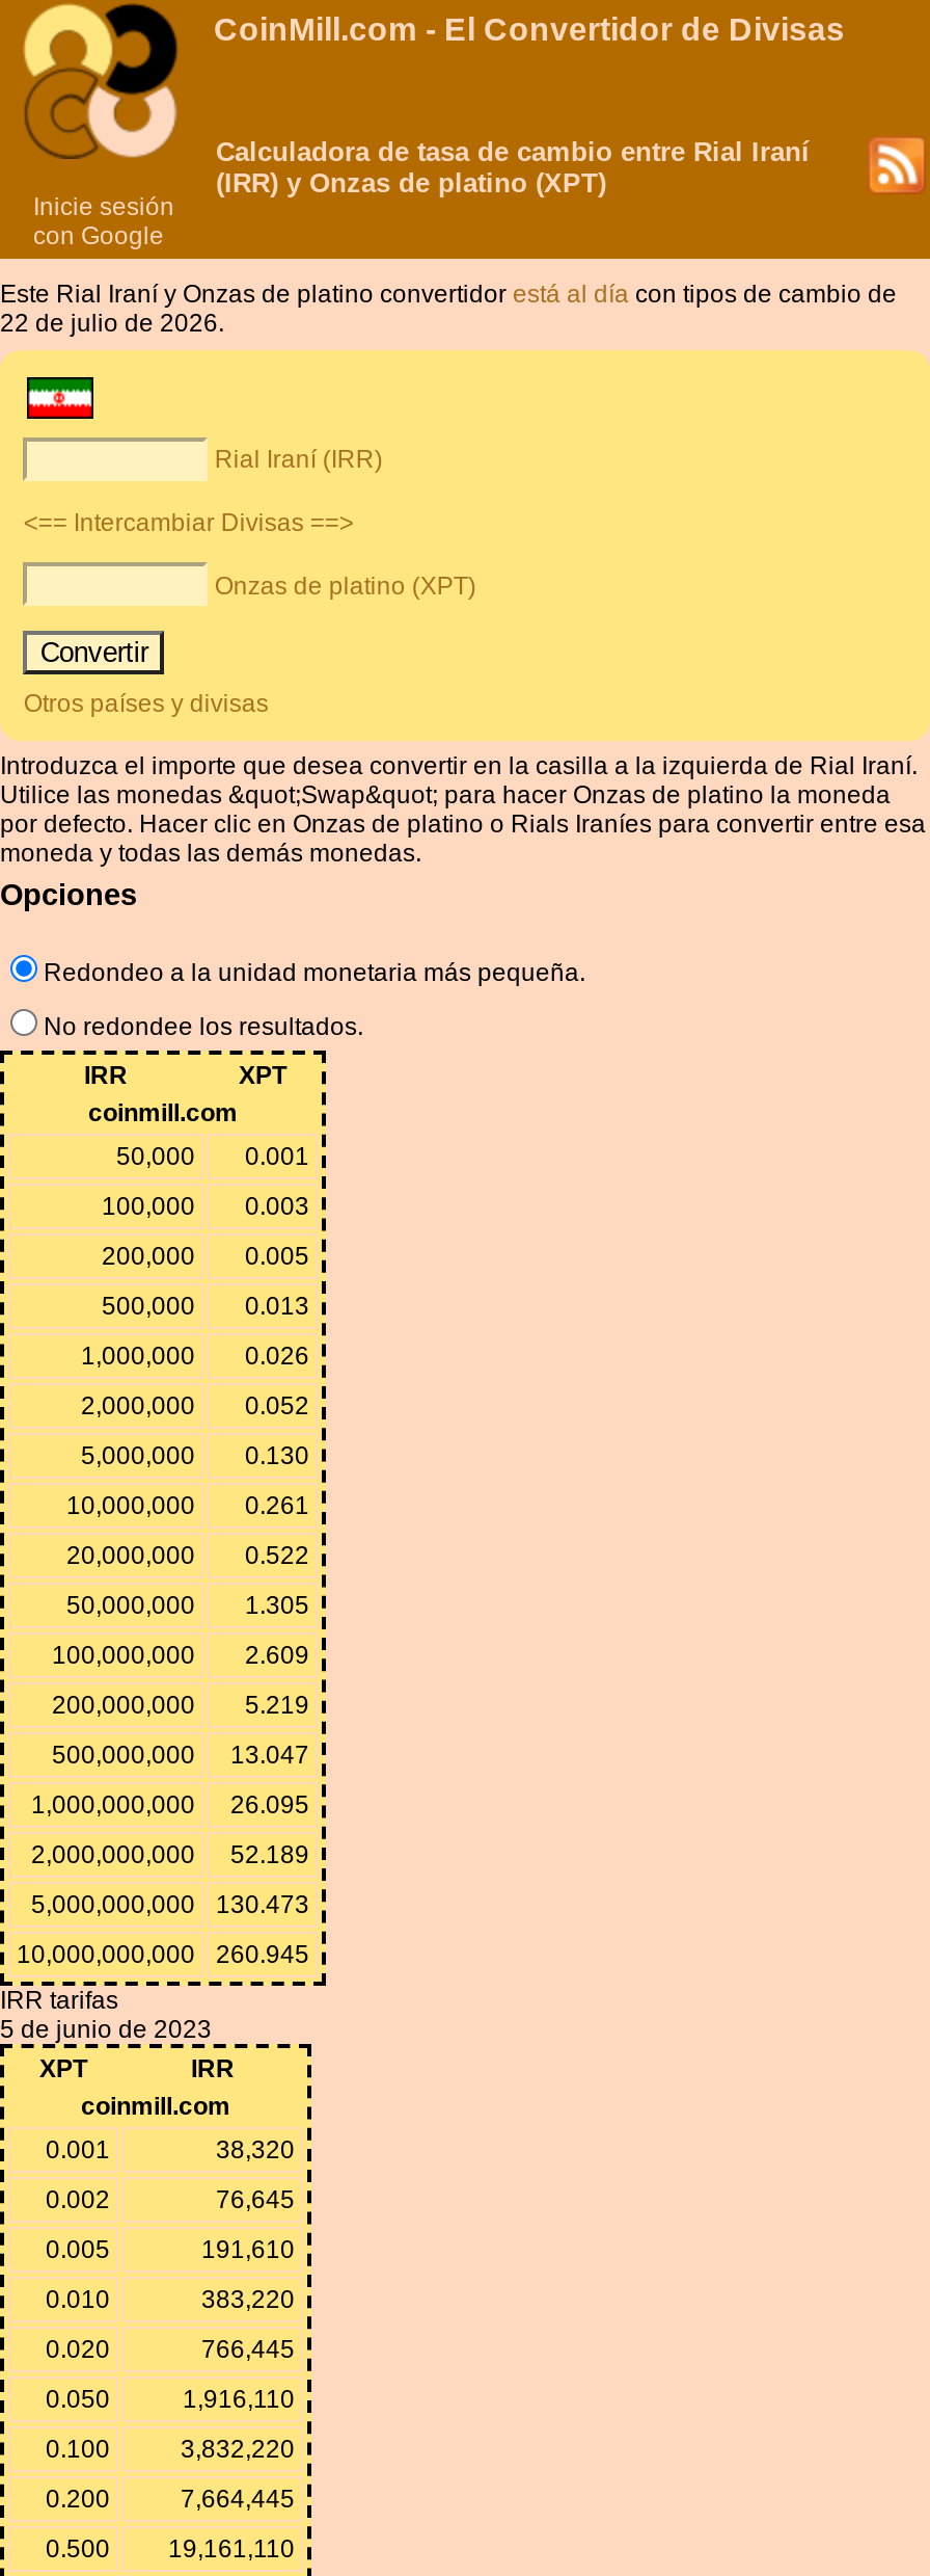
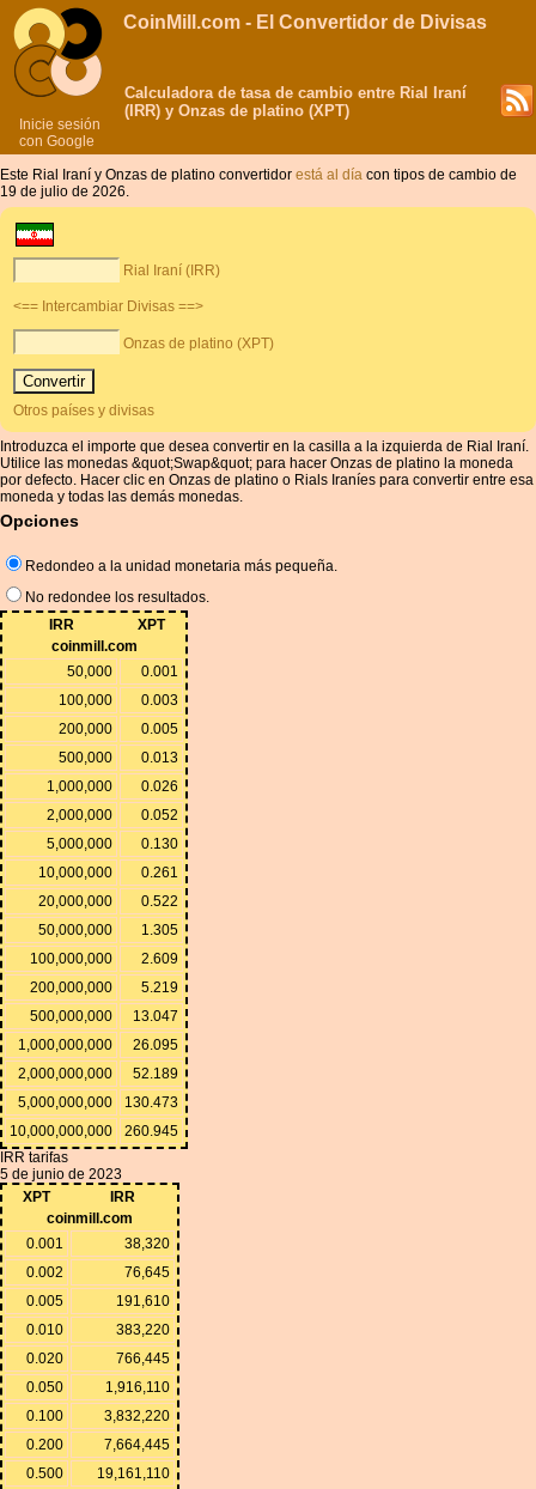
[0,309,224,338] 22 de julio de 2026. -> [0,183,129,200] 19 de julio de 2026.

